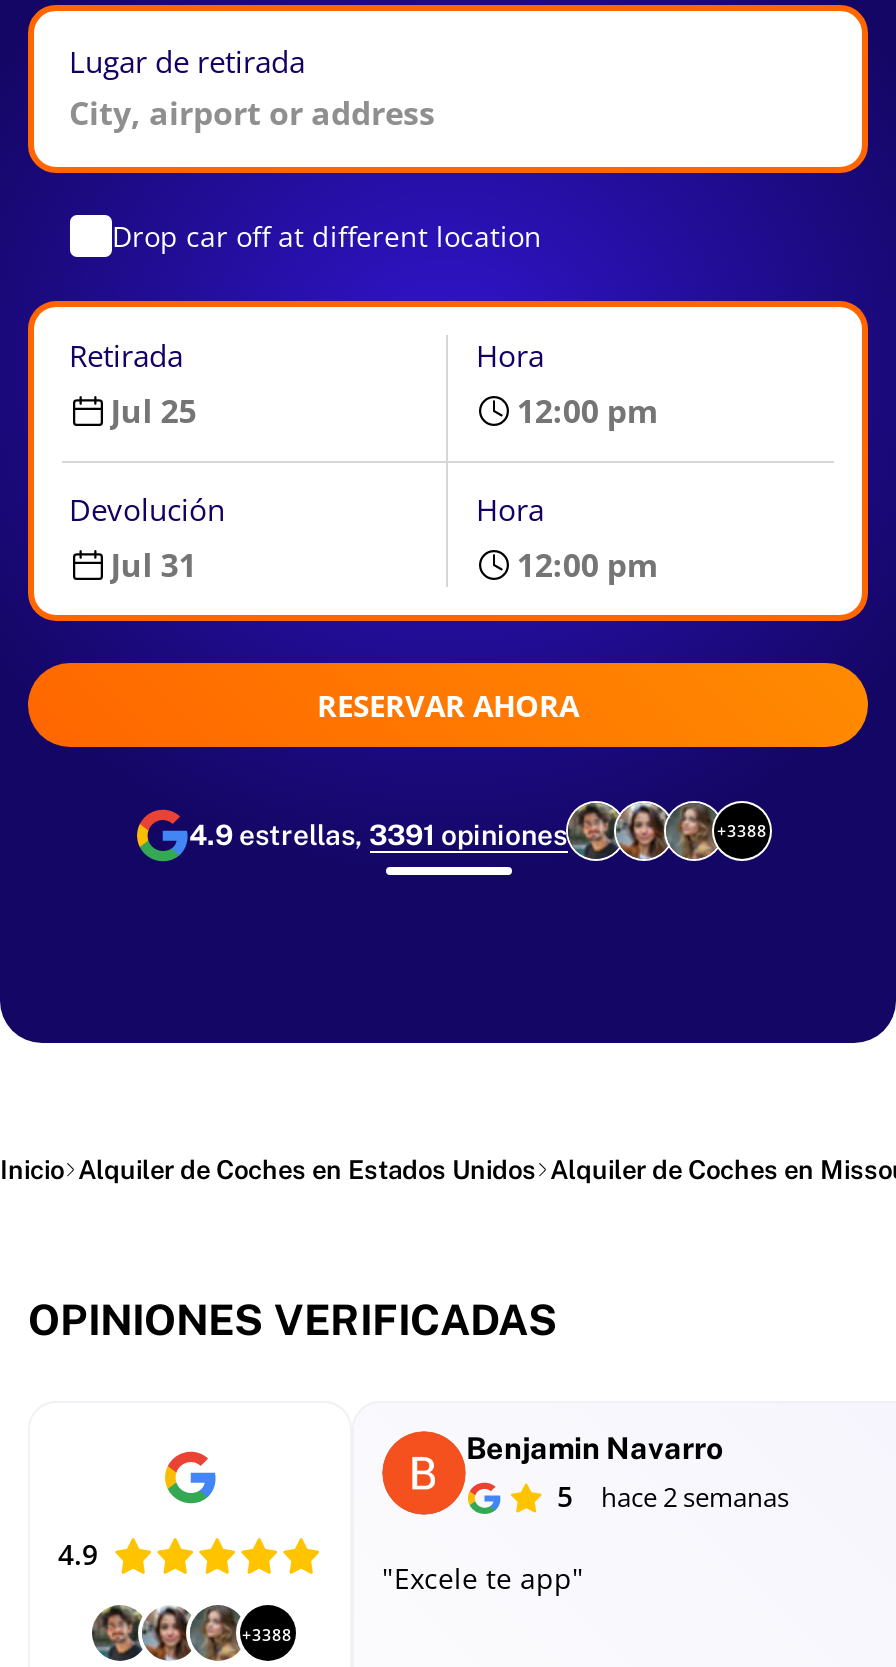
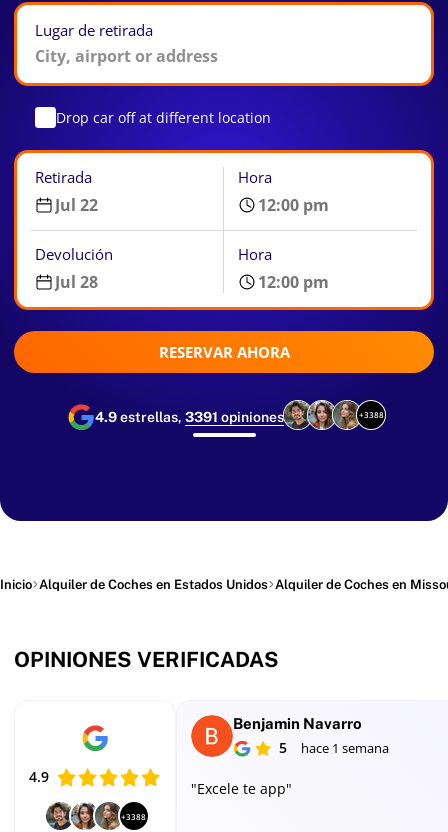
[557,1477,789,1515] 5 hace 2 semanas -> [278,738,388,757] 5 hace 1 semana

